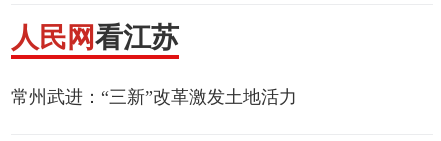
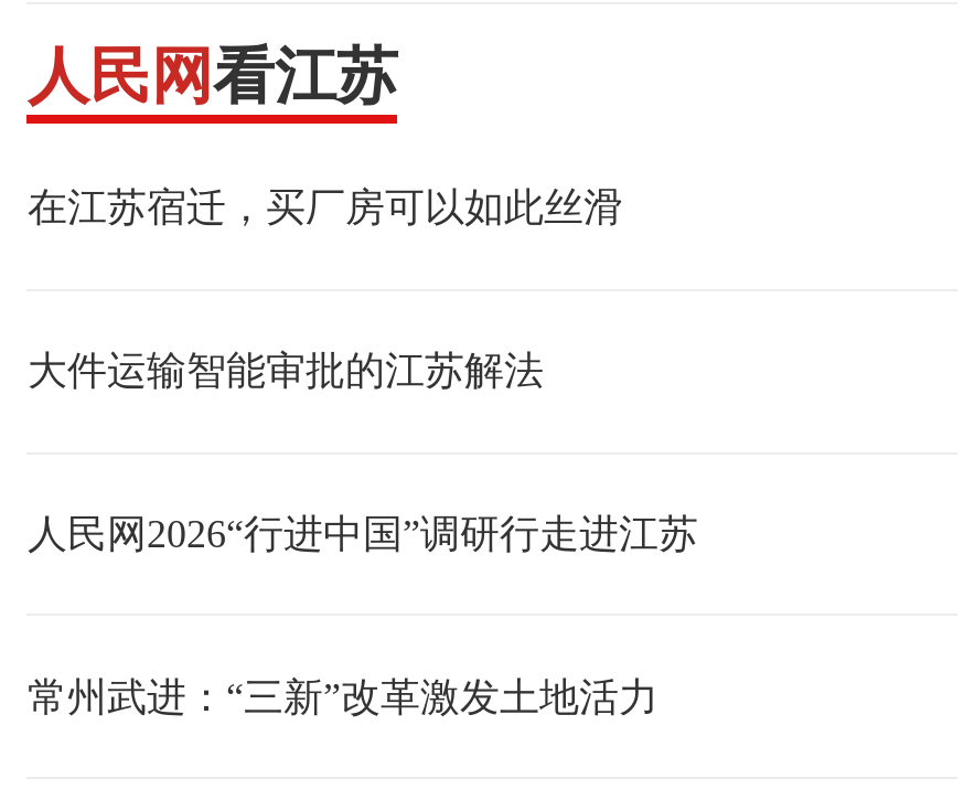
none -> [27,186,623,230] 在江苏宿迁，买厂房可以如此丝滑
none -> [27,349,544,393] 大件运输智能审批的江苏解法
none -> [27,512,698,556] 人民网2026“行进中国”调研行走进江苏

